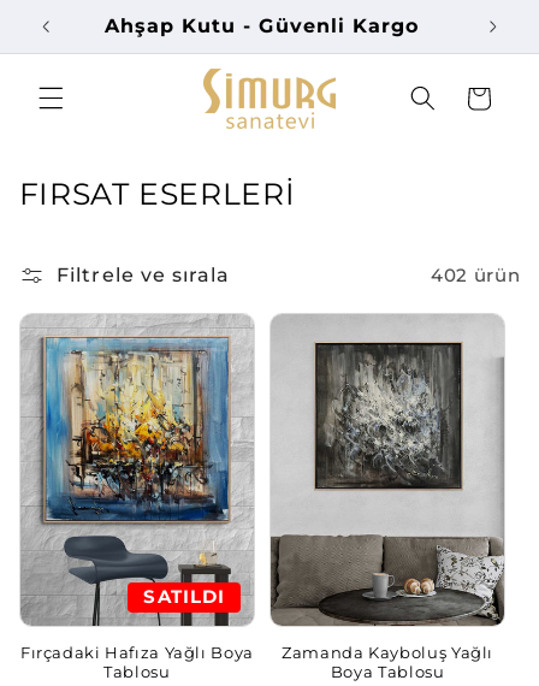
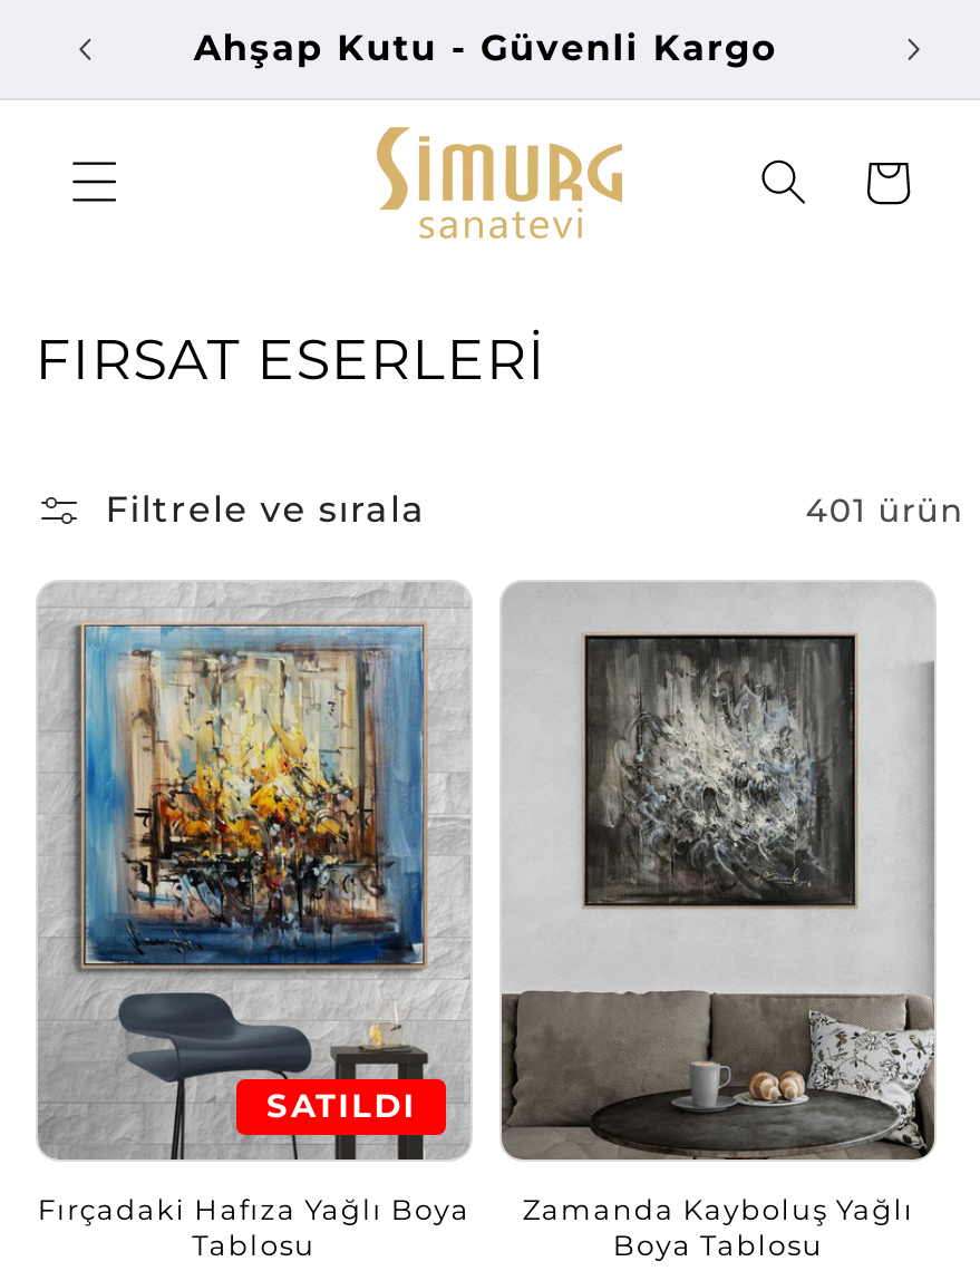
[431,264,520,286] 402 ürün -> [805,489,964,530] 401 ürün

